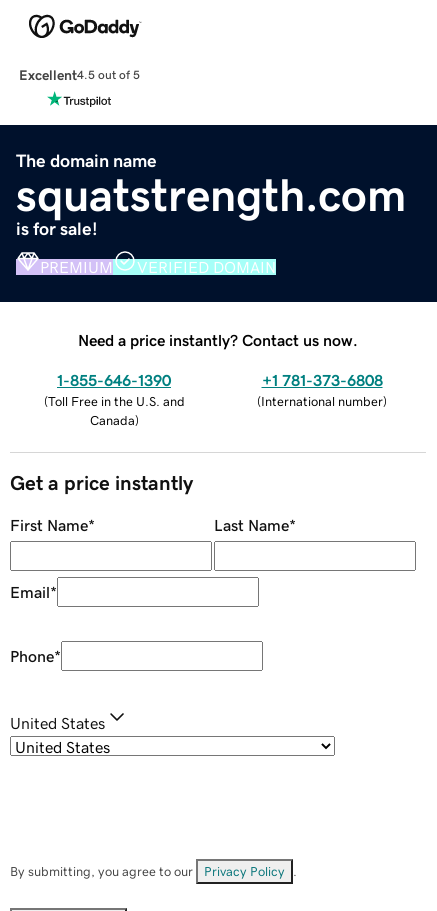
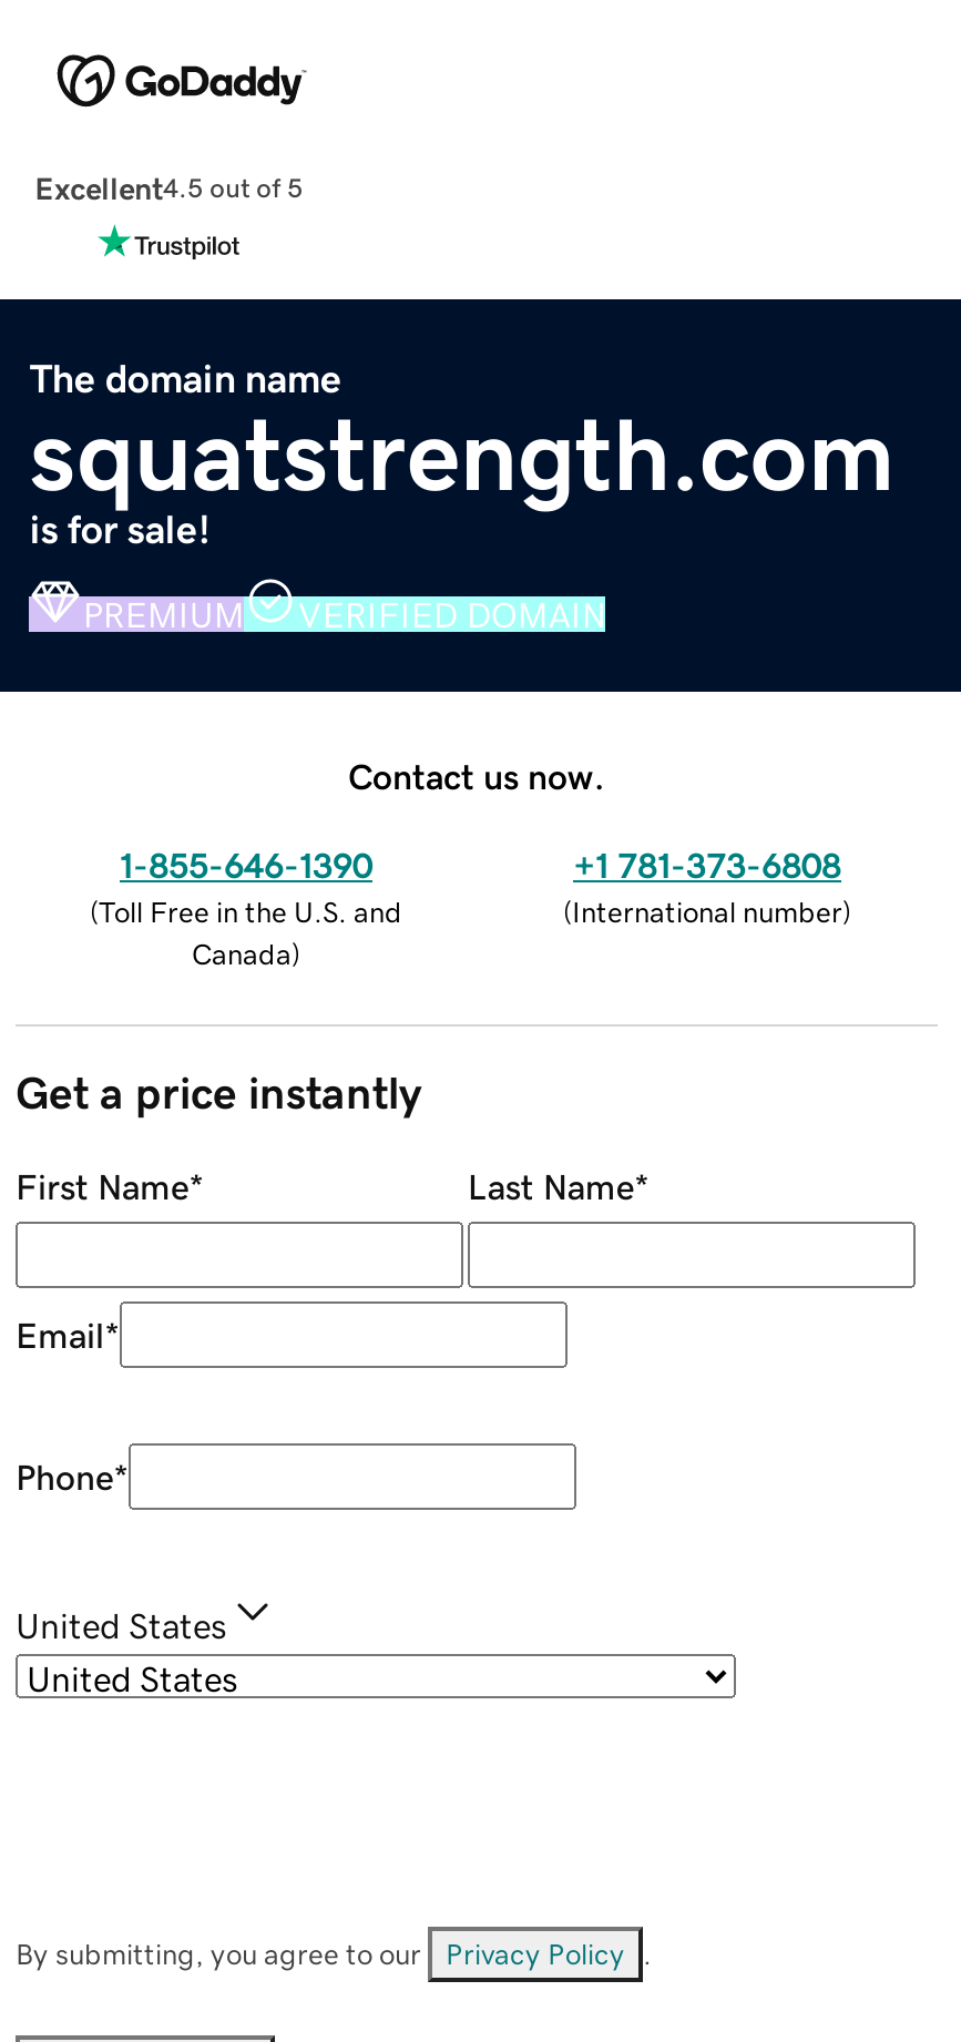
[78,332,358,348] Need a price instantly? Contact us now. -> [348,757,605,793] Contact us now.

